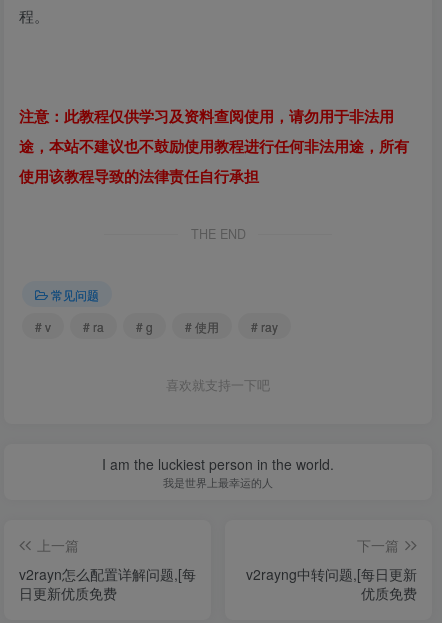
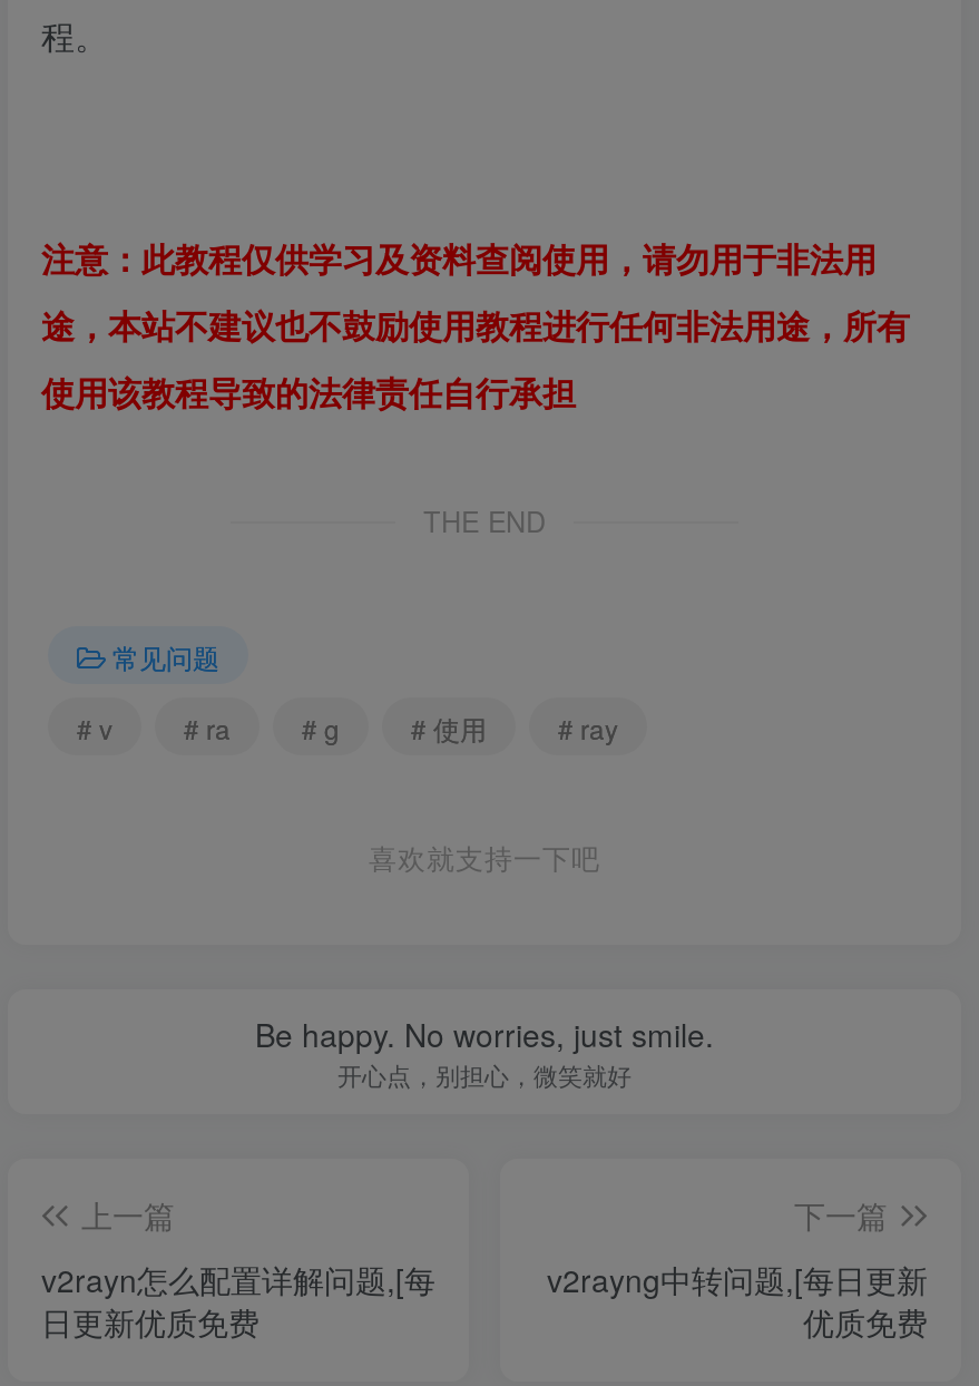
[102,454,334,490] I am the luckiest person in the world. | 我是世界上最幸运的人 -> [255,1013,714,1093] Be happy. No worries, just smile. | 开心点，别担心，微笑就好

